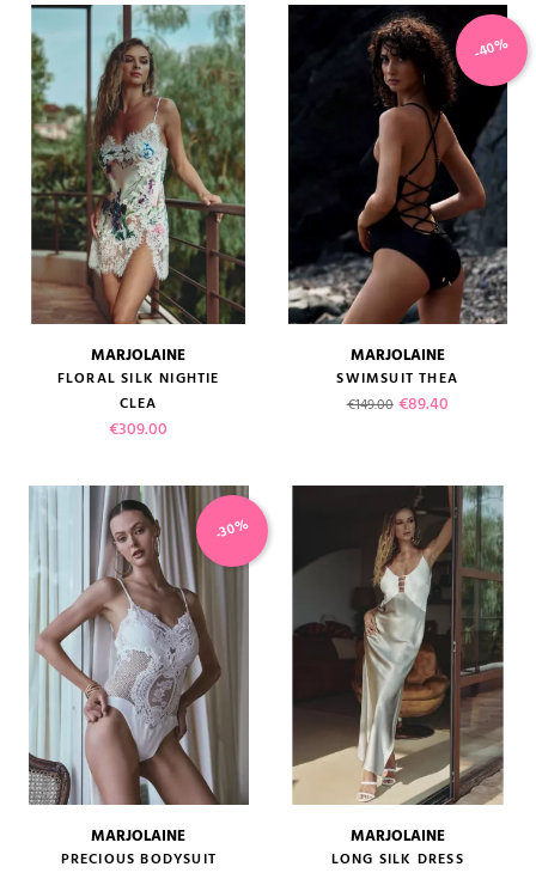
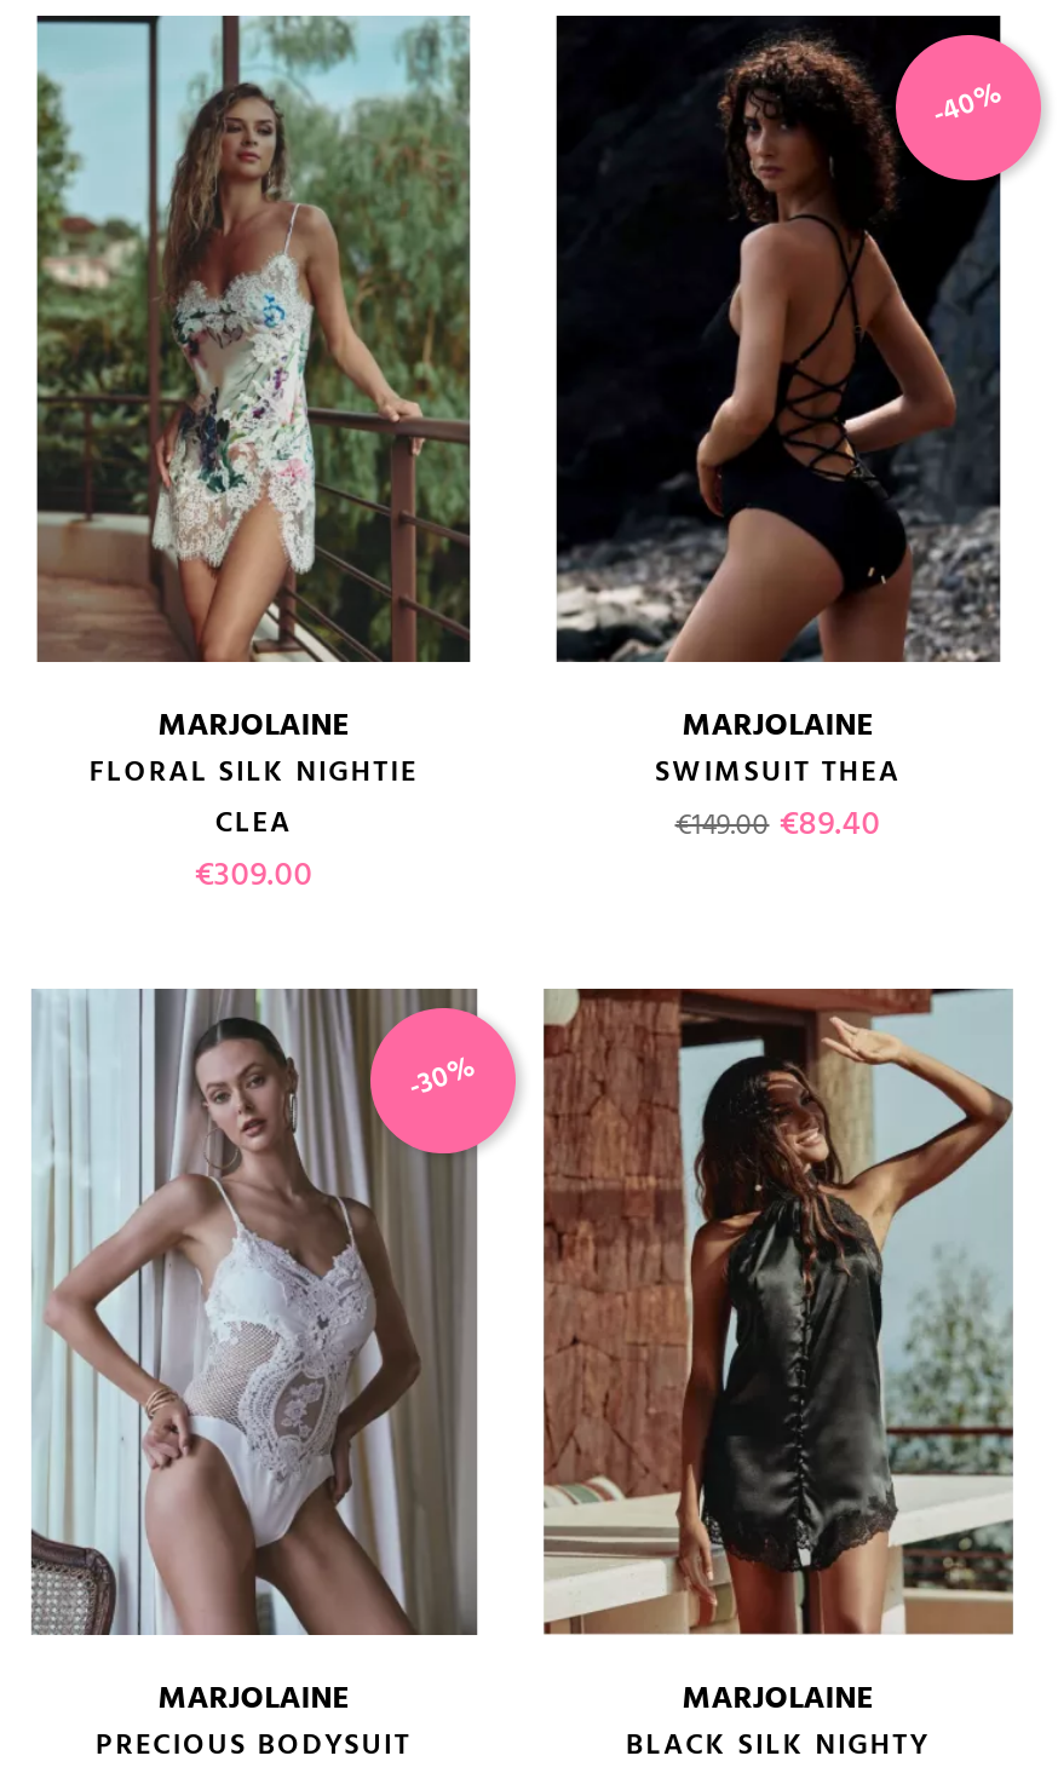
[281,486,513,870] [image] | LONG SILK DRESS -> [540,986,1017,1766] [image] | BLACK SILK NIGHTY

